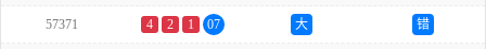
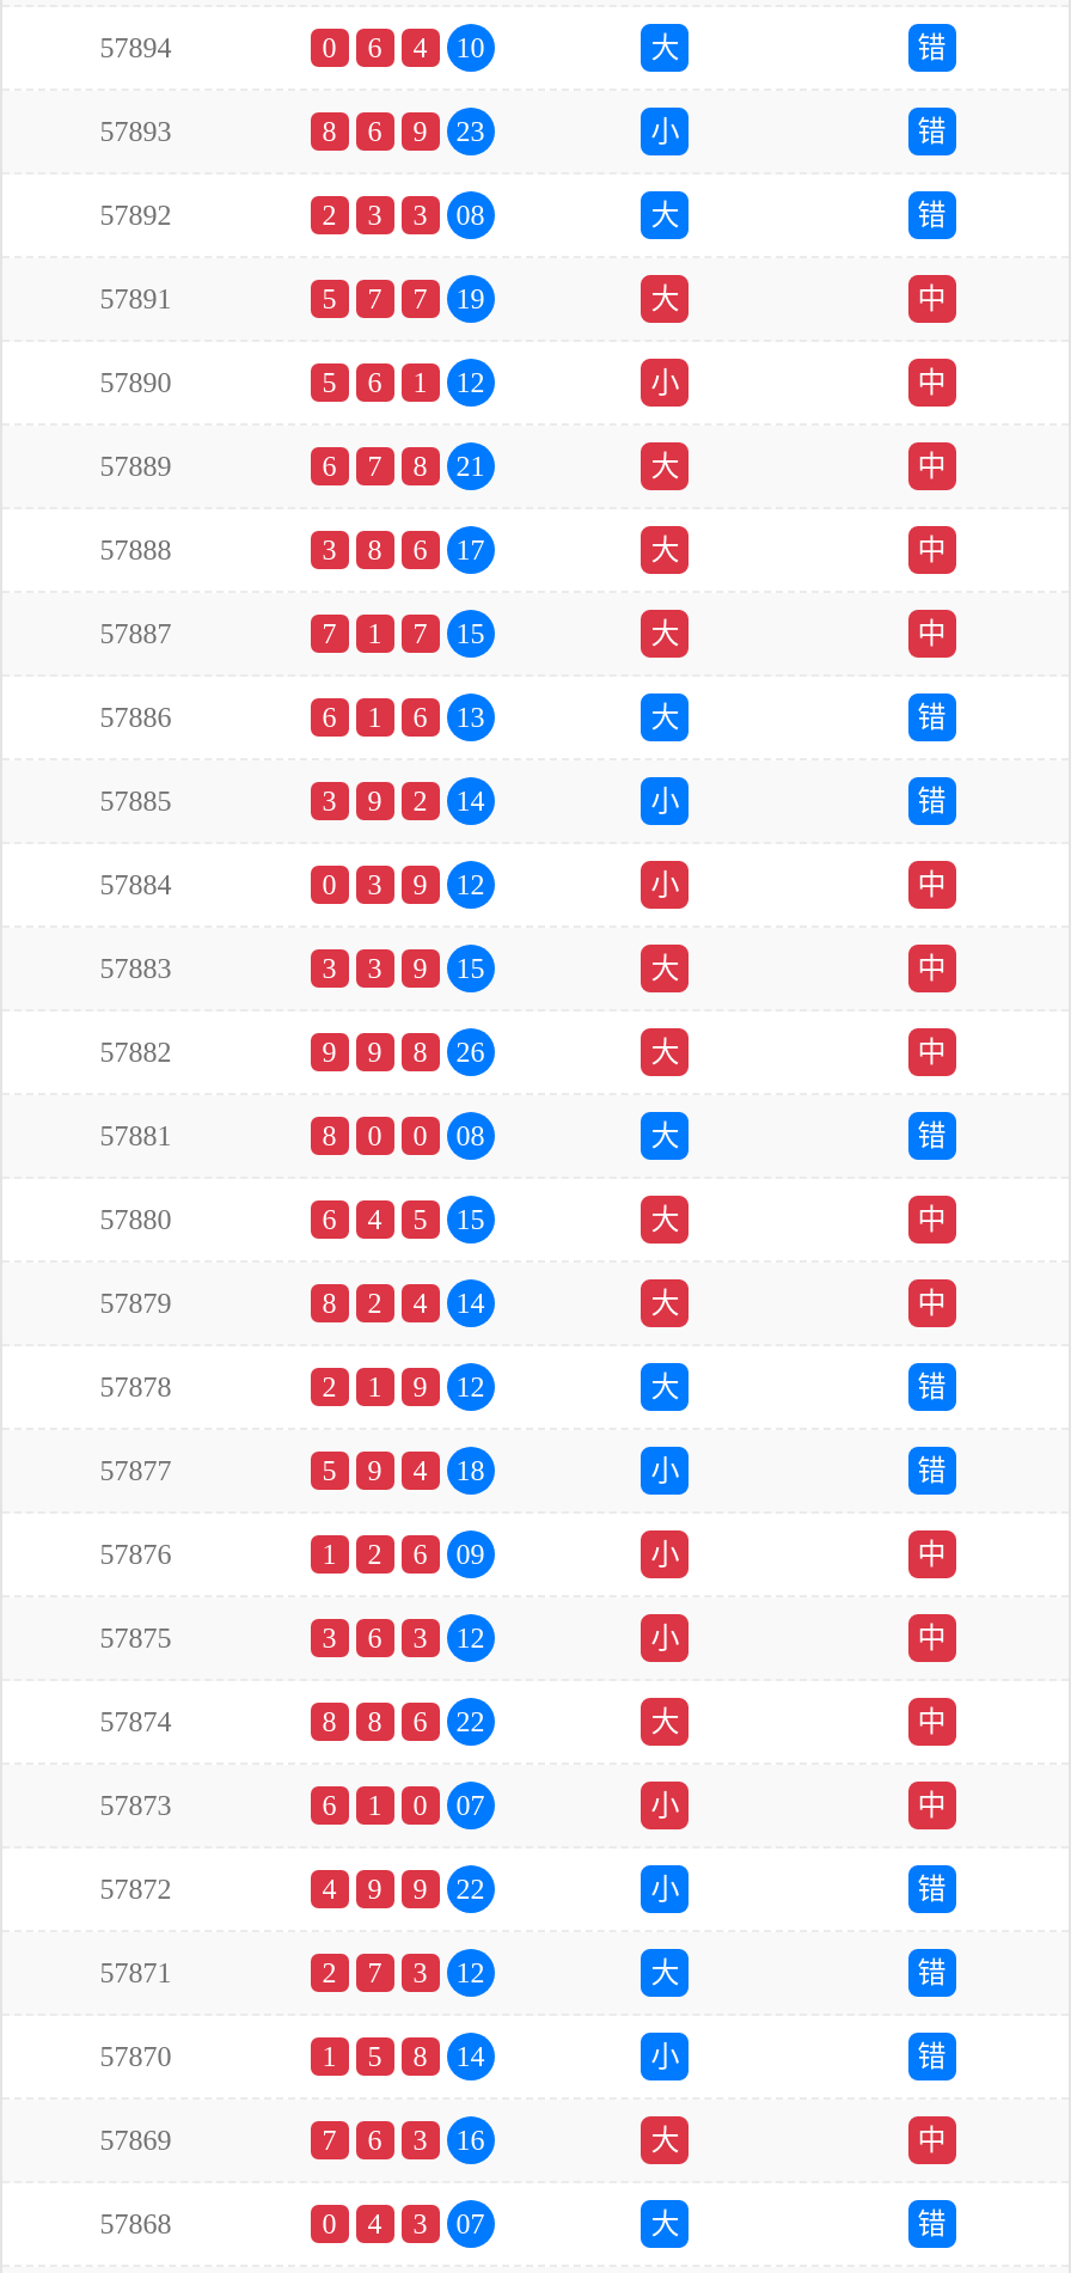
[45,17,78,32] 57371 -> [100,31,382,65] 57894 | 0 | 6
none -> [100,31,946,1404] 10 | 大 | 错 | 57893 | 8 | 6 | 9 | 23 | 小 | 错 | 57892 | 2 | 3 | 3 | 08 | 大 | 错 | 57891 | 5 | 7 | 7 | 19 | 大 | 中 | 57890 | 5 | 6 | 1 | 12 | 小 | 中 | 57889 | 6 | 7 | 8 | 21 | 大 | 中 | 57888 | 3 | 8 | 6 | 17 | 大 | 中 | 57887 | 7 | 1 | 7 | 15 | 大 | 中 | 57886 | 6 | 1 | 6 | 13 | 大 | 错 | 57885 | 3 | 9 | 2 | 14 | 小 | 错 | 57884 | 0 | 3 | 9 | 12 | 小 | 中 | 57883 | 3 | 3 | 9 | 15 | 大 | 中 | 57882 | 9 | 9 | 8 | 26 | 大 | 中 | 57881 | 8 | 0 | 0 | 08 | 大 | 错 | 57880 | 6 | 4 | 5 | 15 | 大 | 中 | 57879 | 8 | 2 | 4 | 14 | 大 | 中 | 57878
none -> [100,1370,946,2241] 9 | 12 | 大 | 错 | 57877 | 5 | 9 | 4 | 18 | 小 | 错 | 57876 | 1 | 2 | 6 | 09 | 小 | 中 | 57875 | 3 | 6 | 3 | 12 | 小 | 中 | 57874 | 8 | 8 | 6 | 22 | 大 | 中 | 57873 | 6 | 1 | 0 | 07 | 小 | 中 | 57872 | 4 | 9 | 9 | 22 | 小 | 错 | 57871 | 2 | 7 | 3 | 12 | 大 | 错 | 57870 | 1 | 5 | 8 | 14 | 小 | 错 | 57869 | 7 | 6 | 3 | 16 | 大 | 中 | 57868 | 0 | 4 | 3

